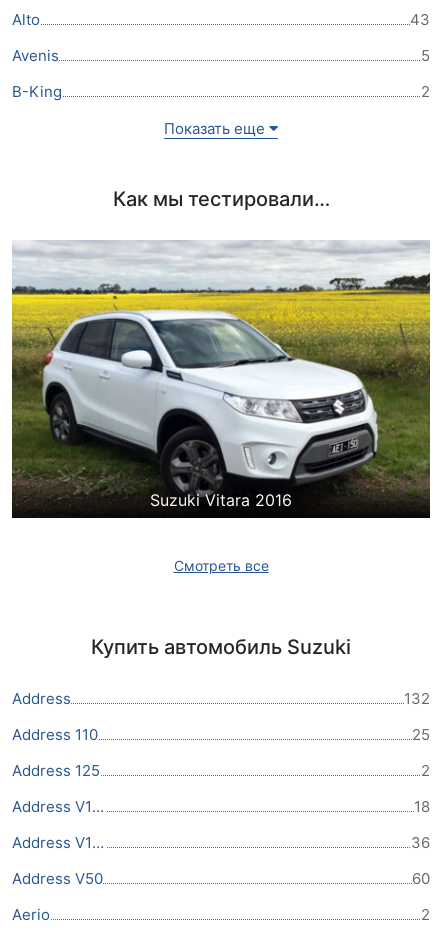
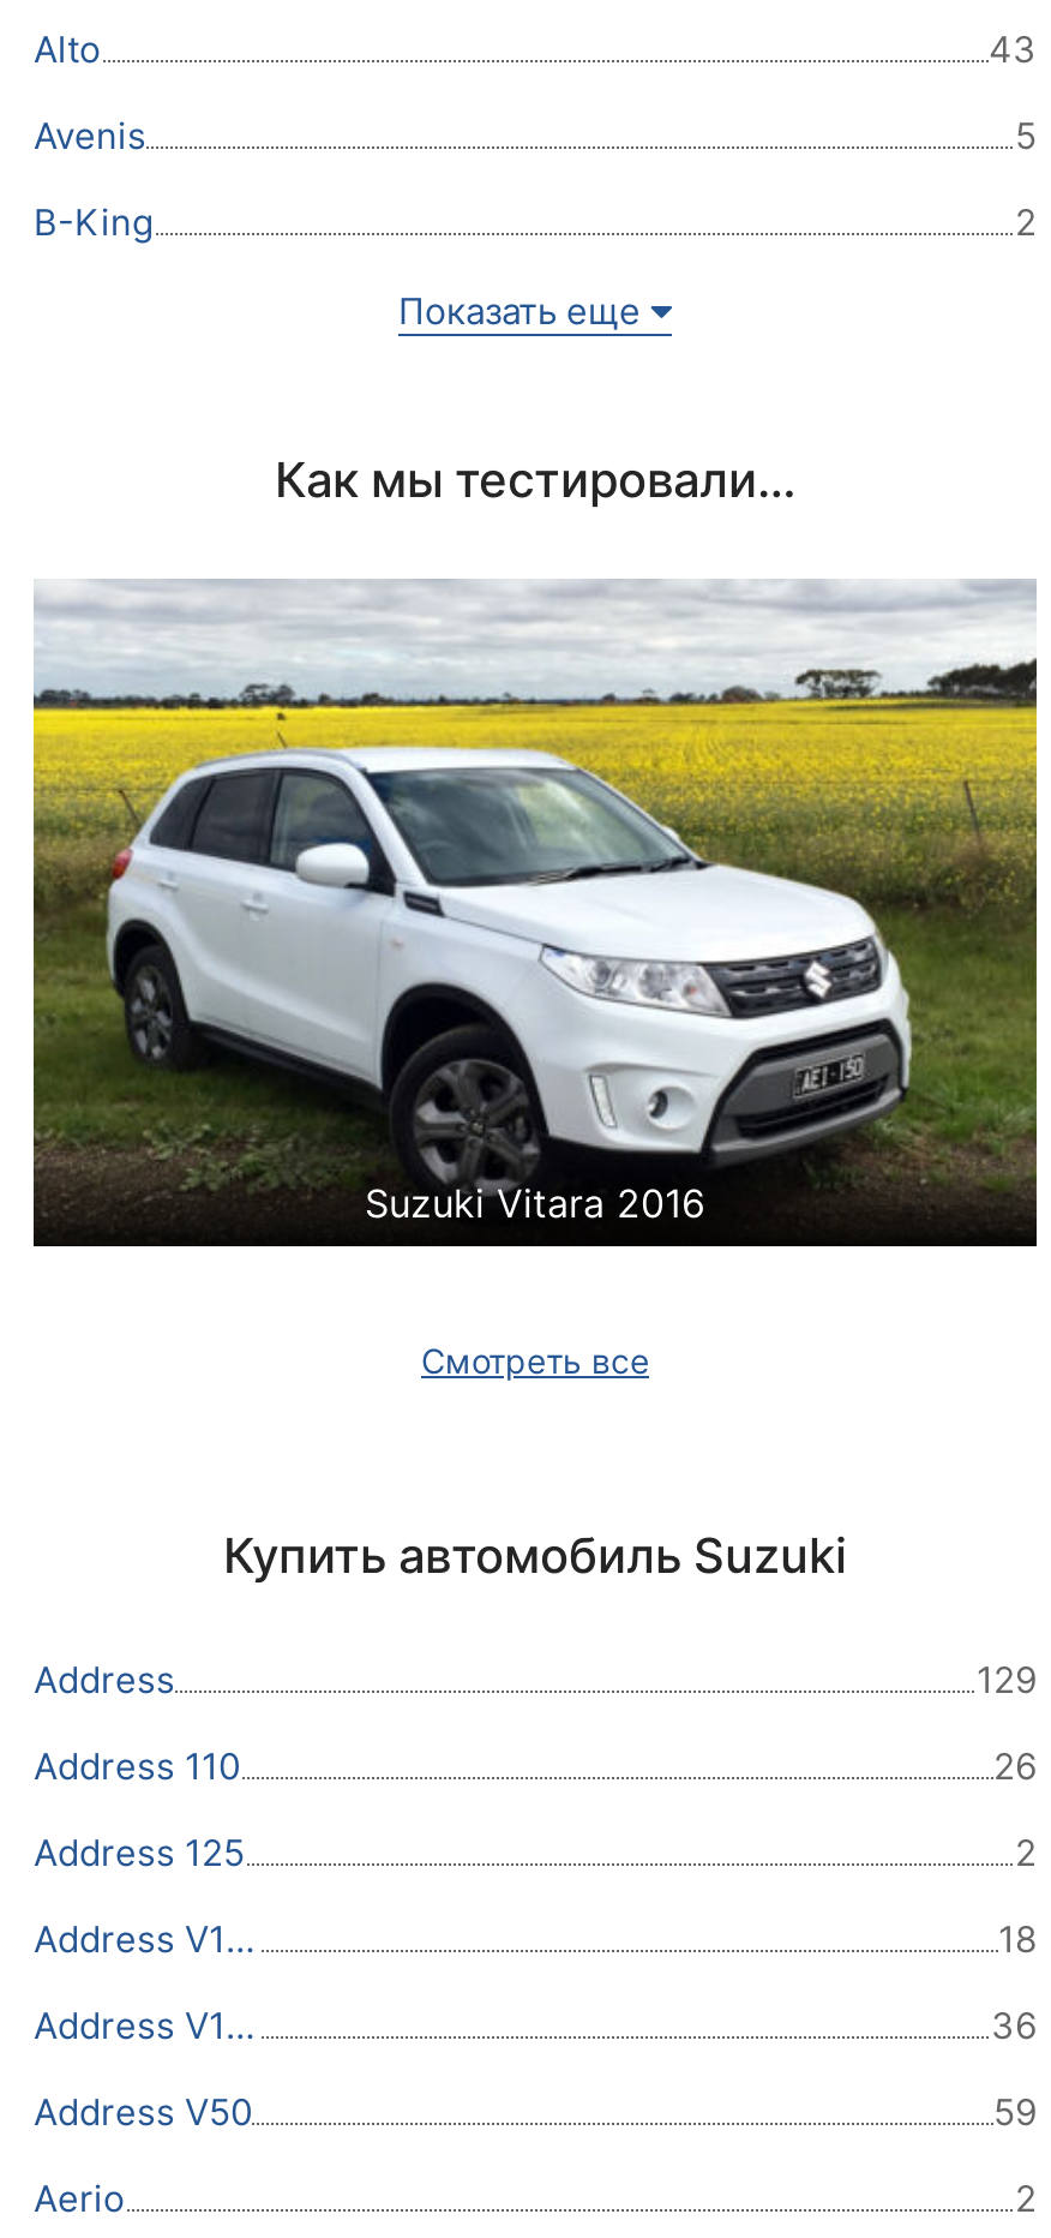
[404,689,430,708] 132 -> [977,1658,1037,1703] 129
[412,725,430,744] 25 -> [993,1744,1037,1790] 26
[412,869,430,888] 60 -> [993,2090,1037,2135] 59

